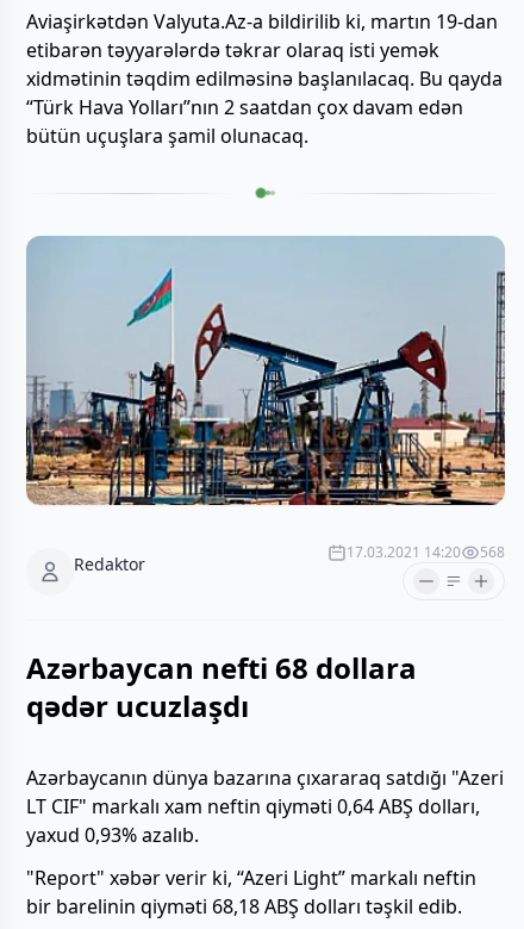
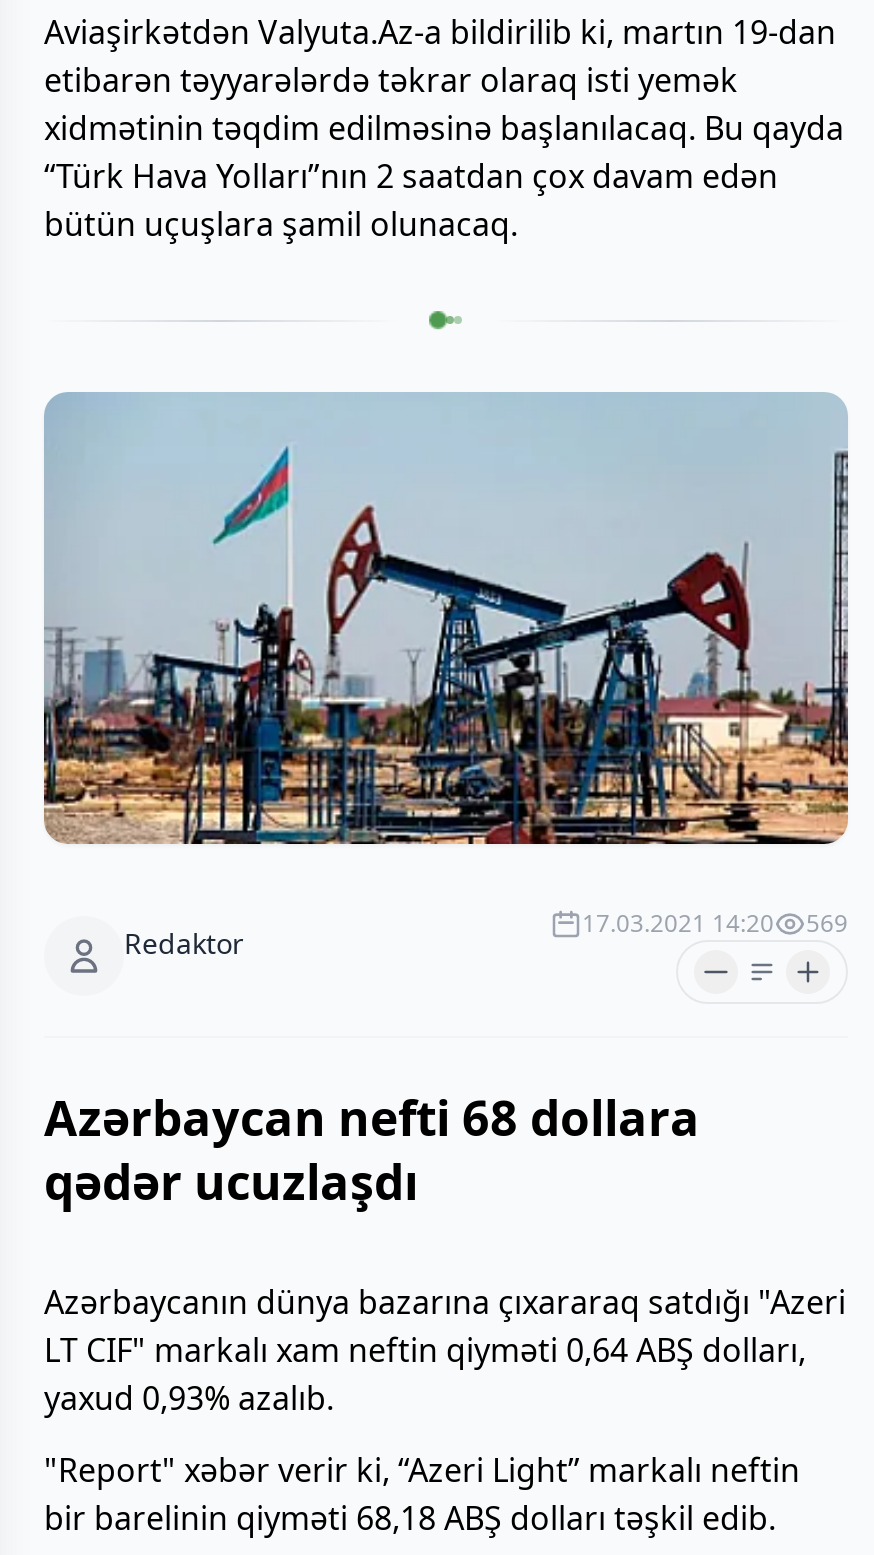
[347,542,505,562] 17.03.2021 14:20 568 -> [582,906,848,940] 17.03.2021 14:20 569

